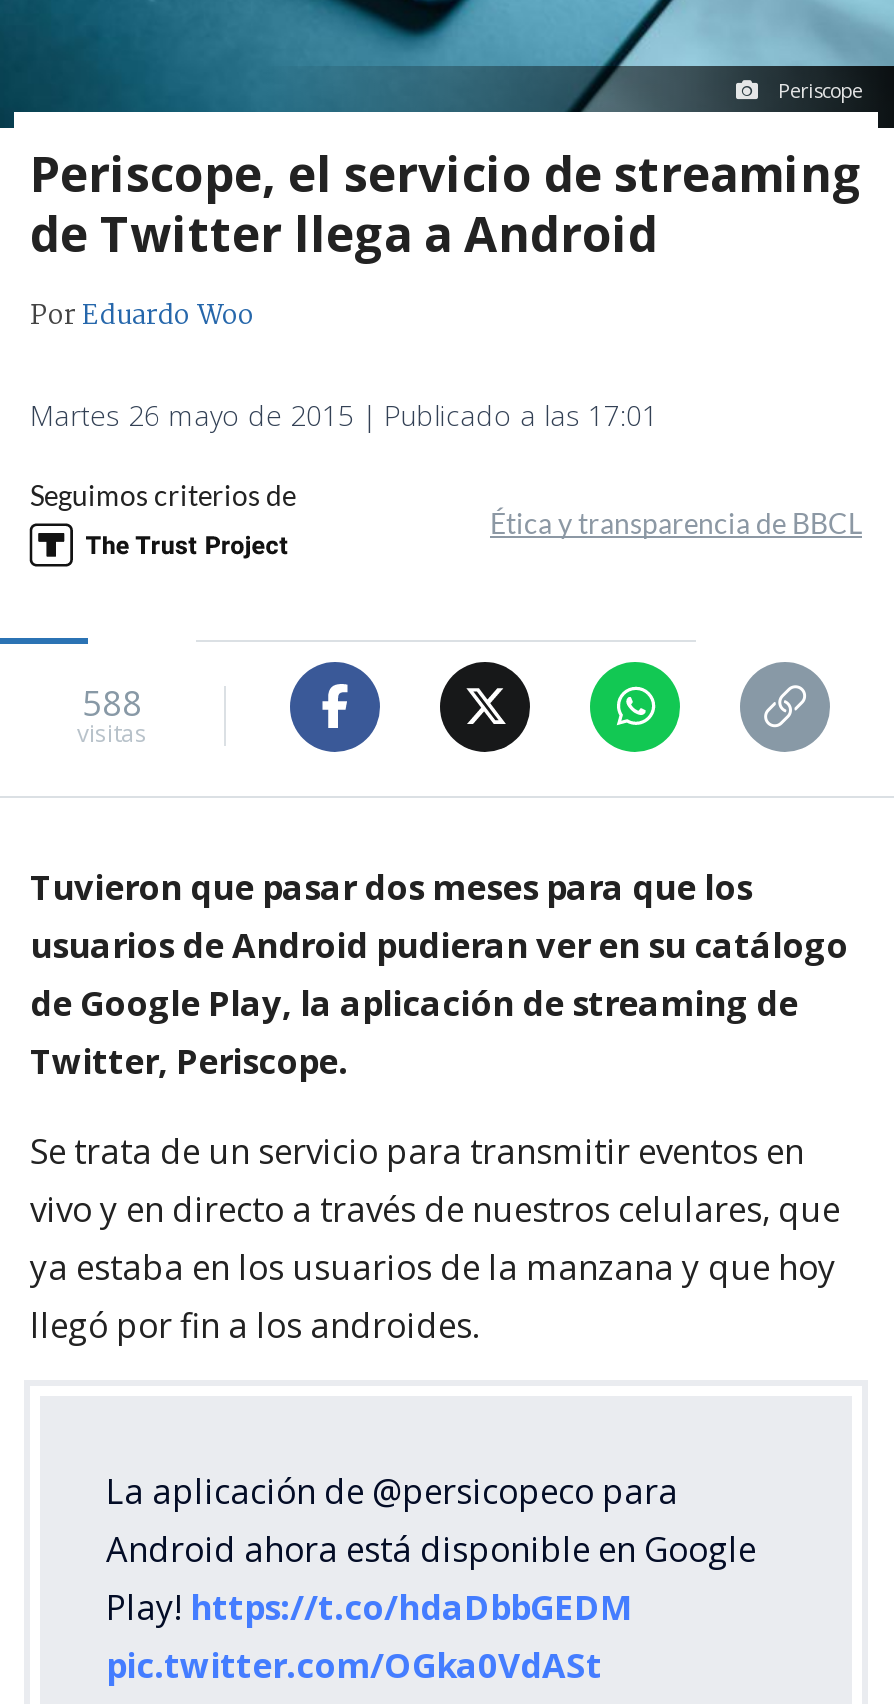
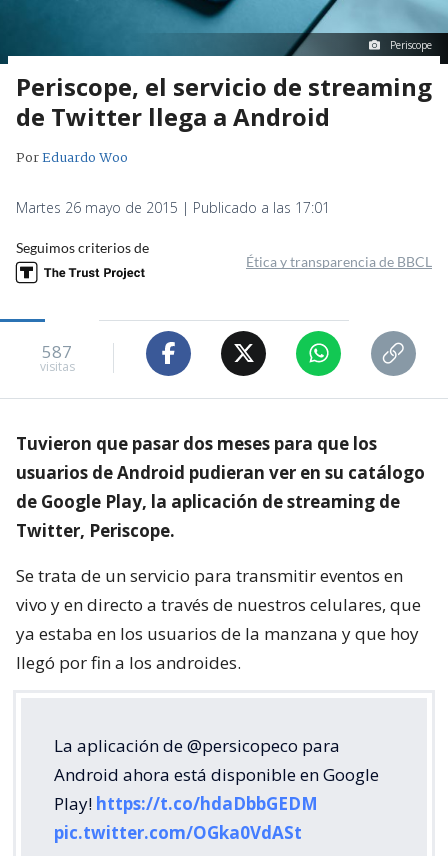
[82,681,142,727] 588 -> [42,340,72,363] 587

